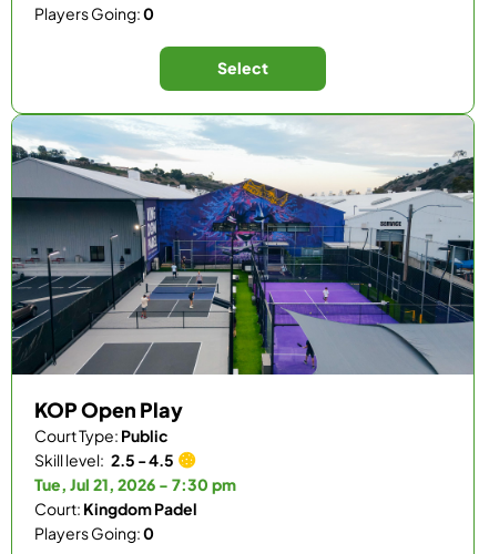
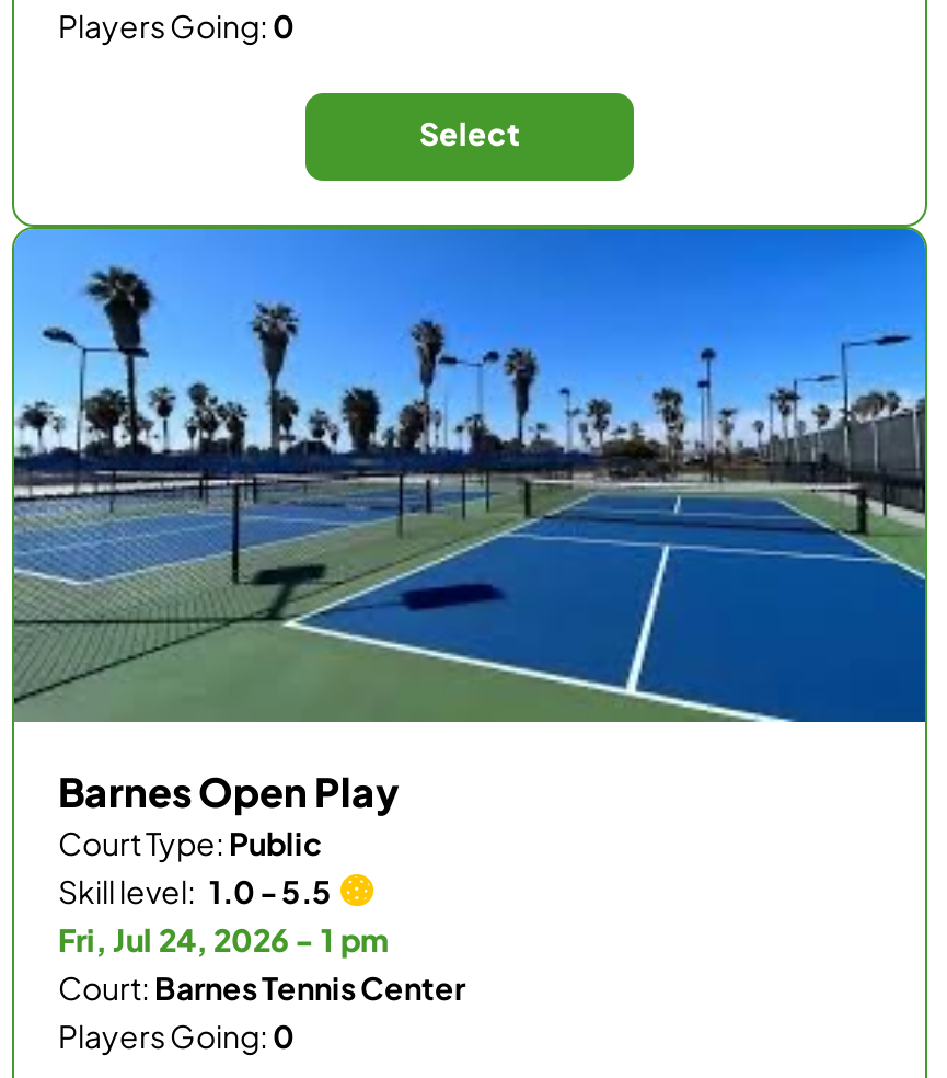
[11,113,475,422] [image] | KOP Open Play -> [12,223,927,815] [image] | Barnes Open Play
[34,450,236,519] Skill level: 2.5 - 4.5 | Tue, Jul 21, 2026 - 7:30 pm | Court: Kingdom Padel -> [58,870,465,1006] Skill level: 1.0 - 5.5 | Fri, Jul 24, 2026 - 1 pm | Court: Barnes Tennis Center

